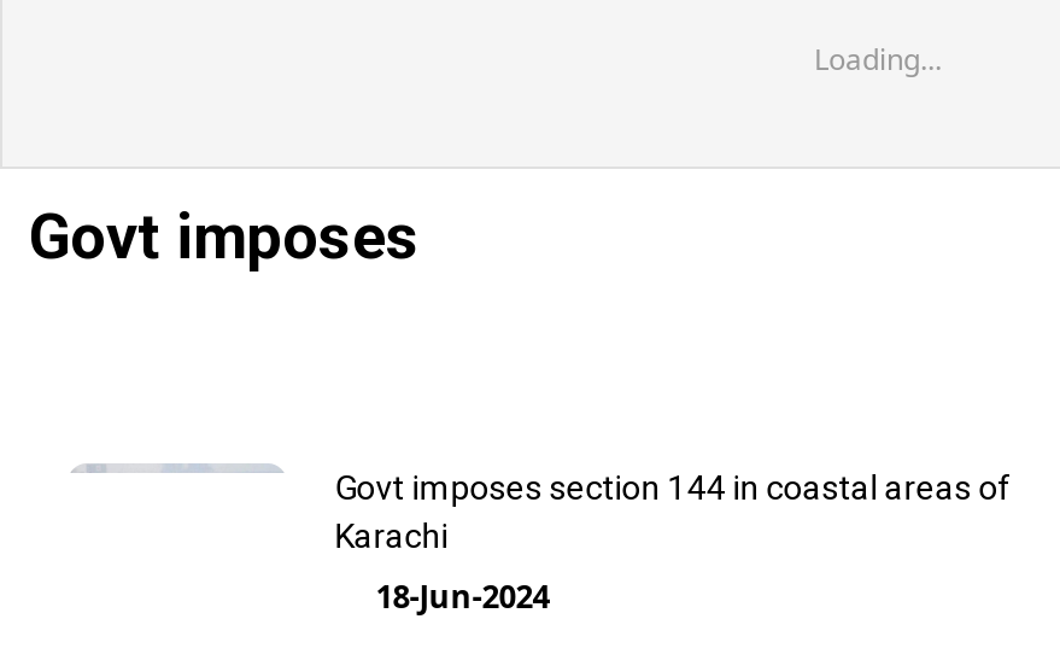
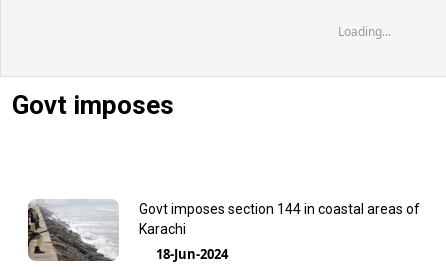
none -> [27,203,119,262] [image]

